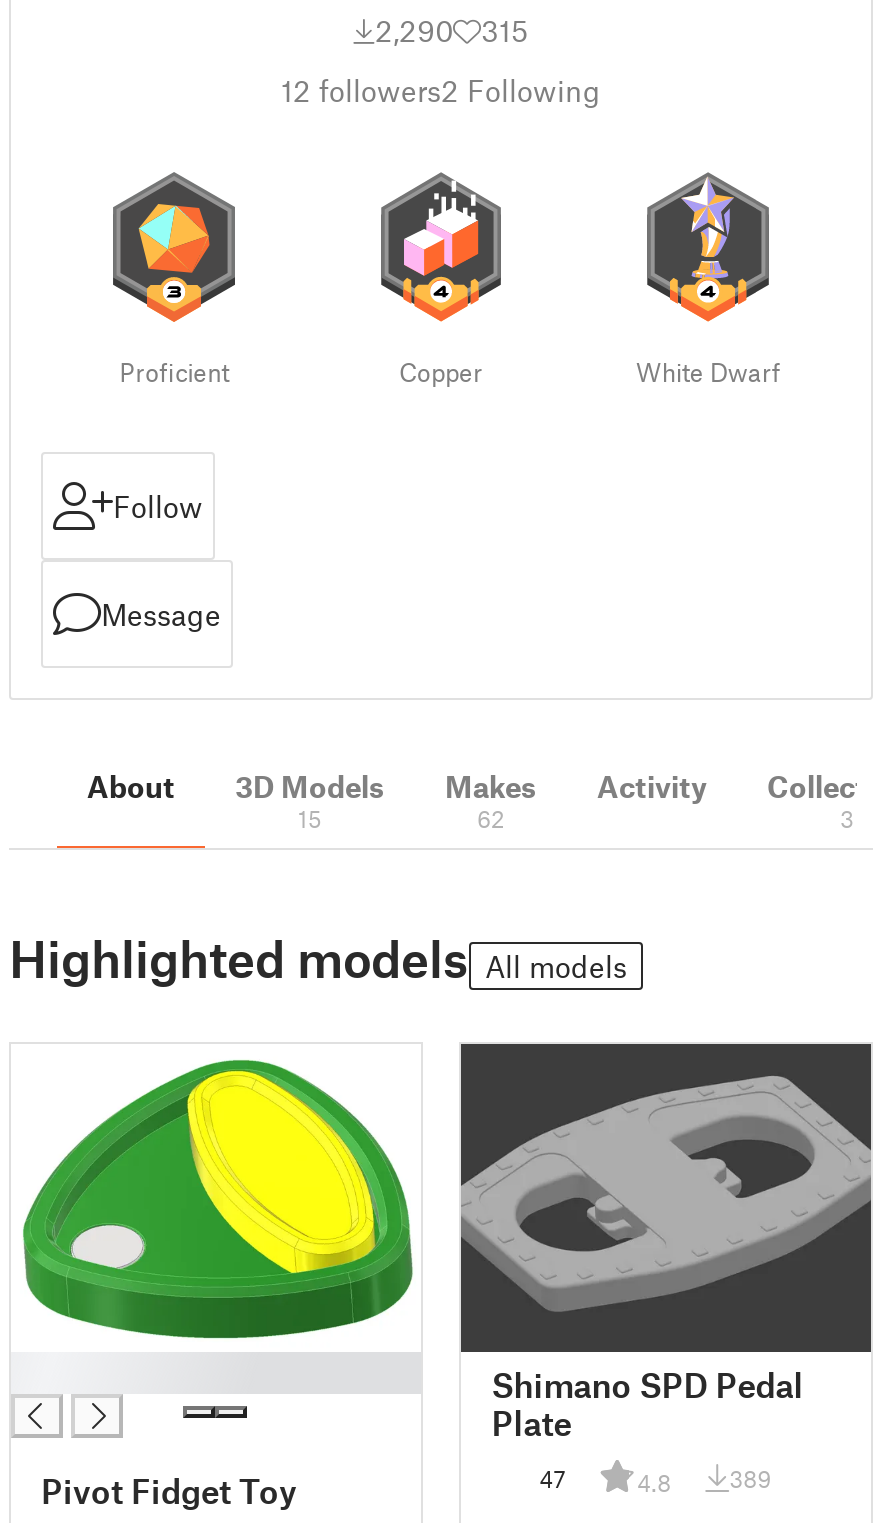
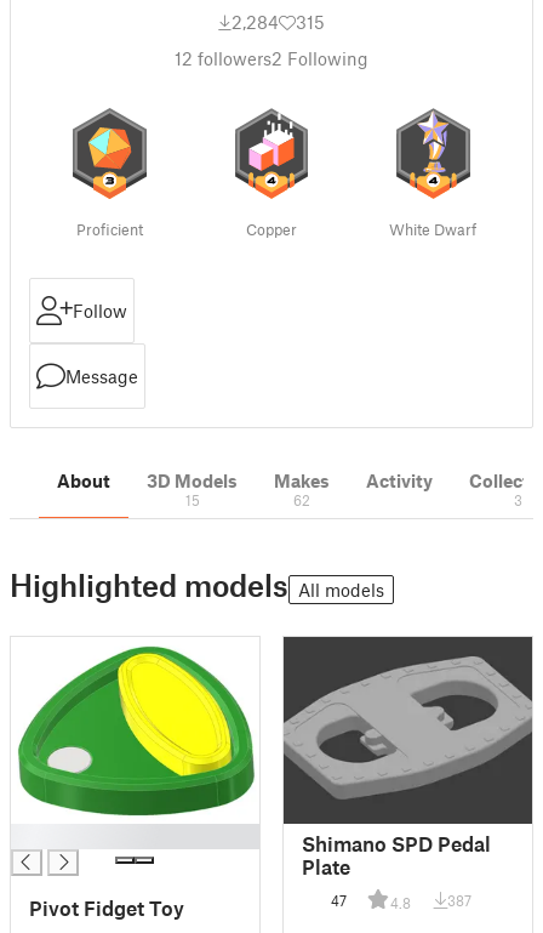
[375,12,529,48] 2,290 315 -> [232,11,325,33] 2,284 315
[729,1464,771,1492] 389 -> [447,892,471,909] 387

